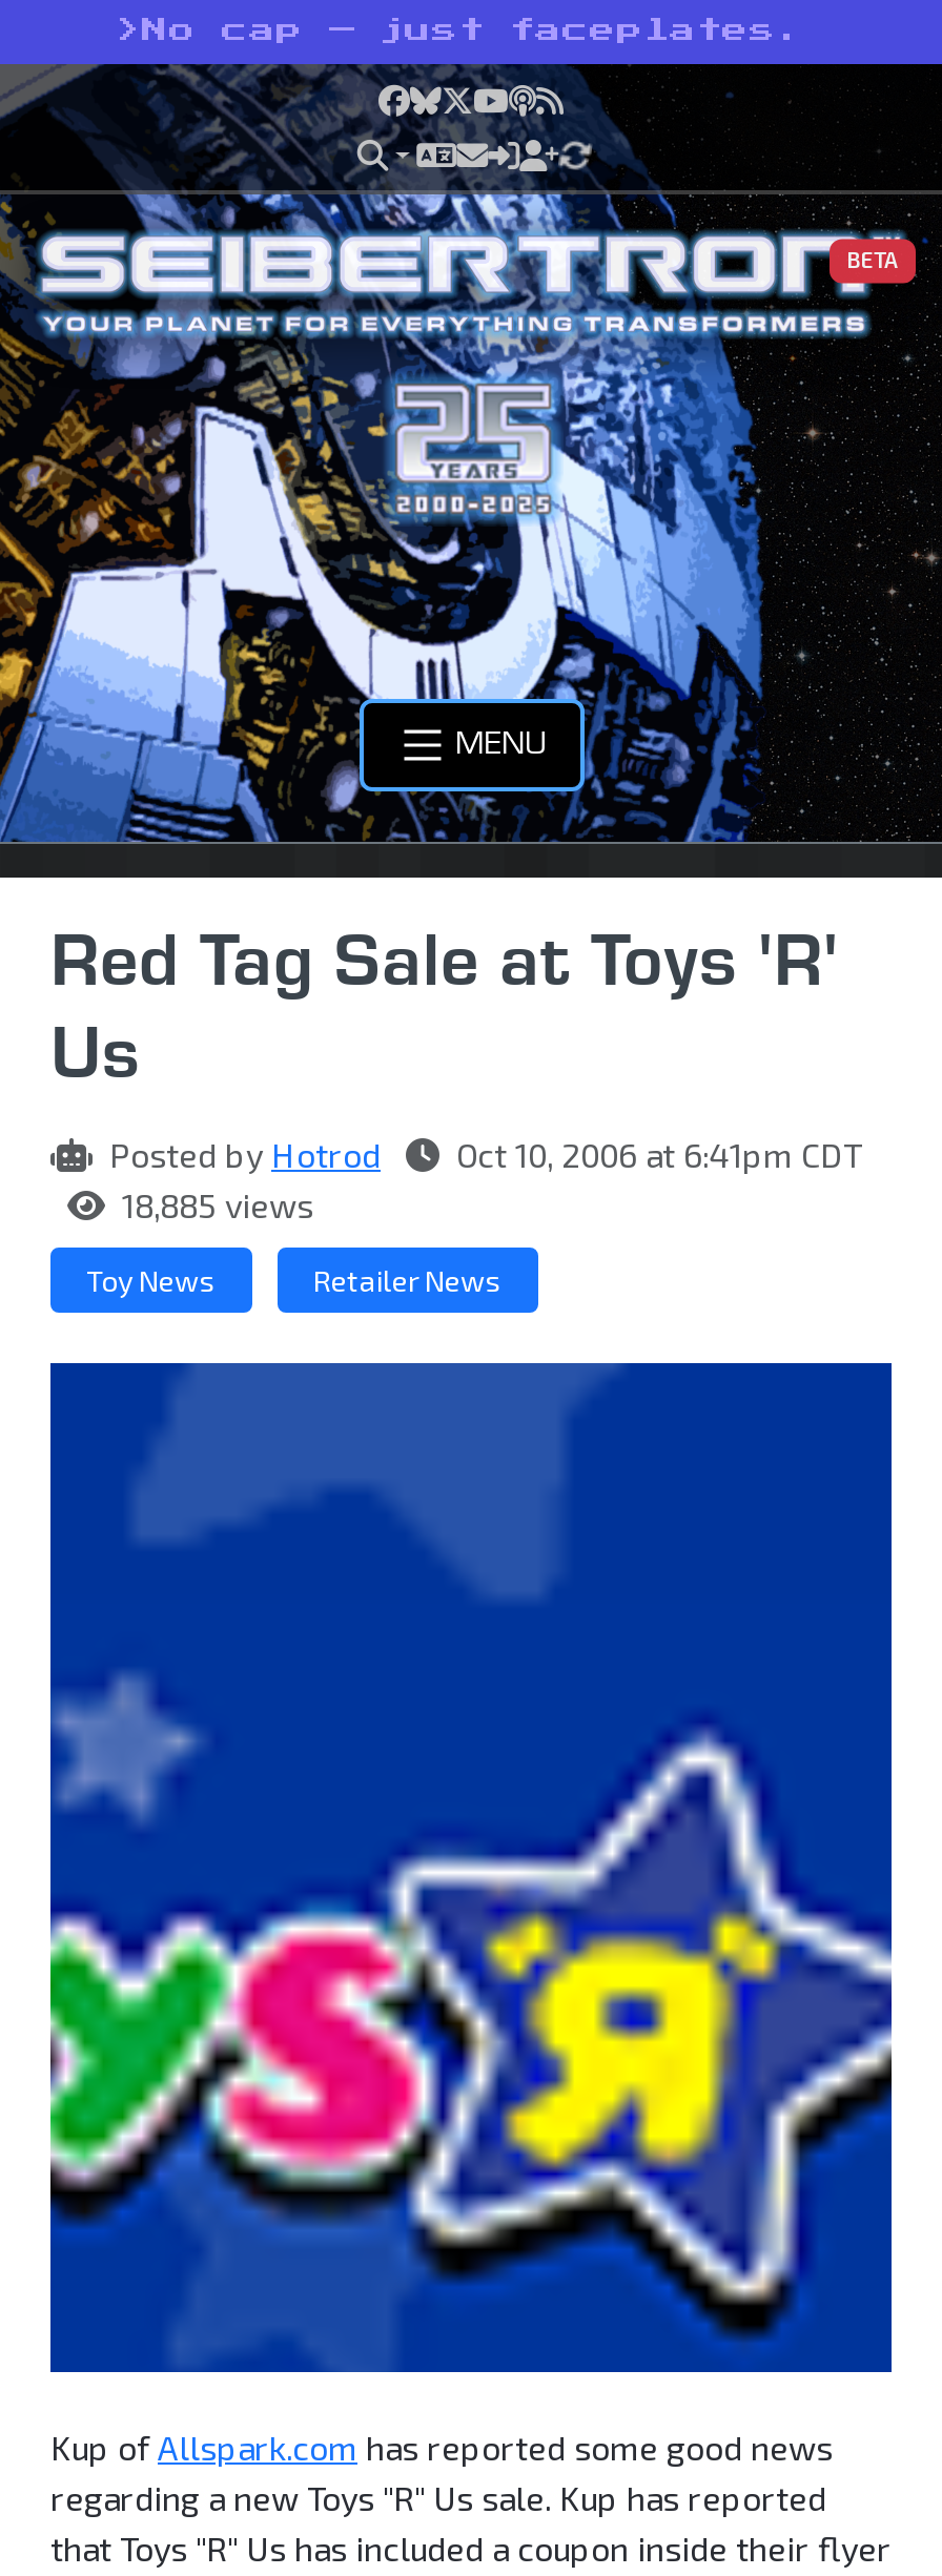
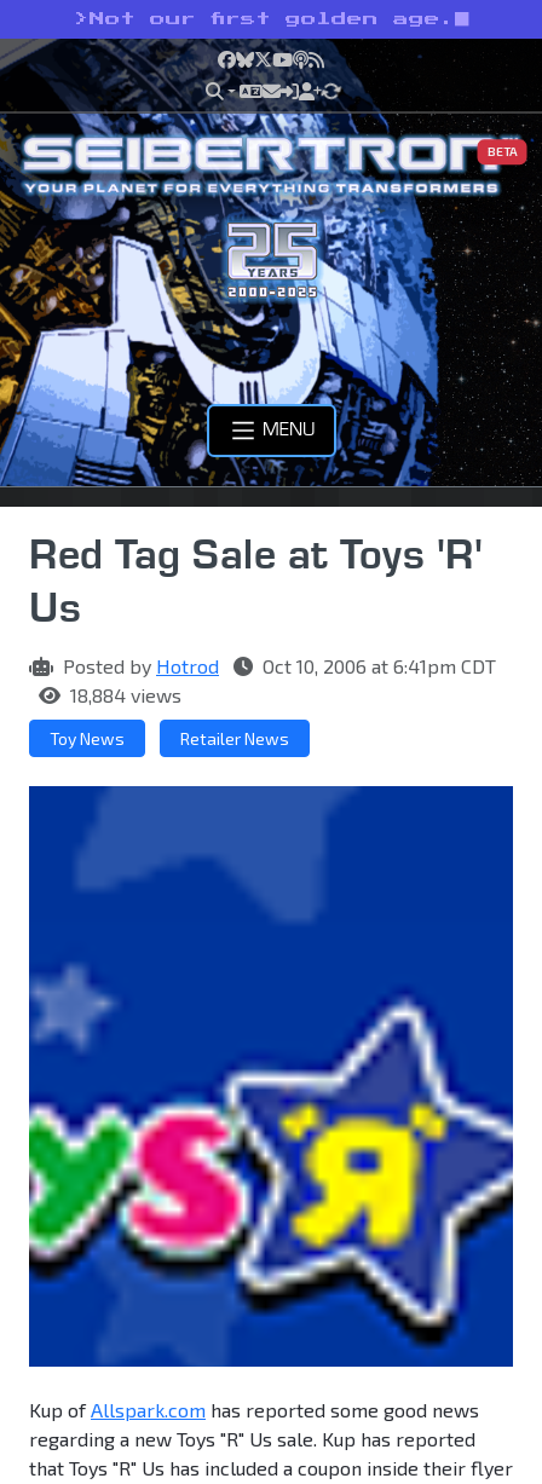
[117,18,802,43] > No cap — just faceplates. -> [74,12,454,27] > Not our first golden age.
[114,1185,313,1225] 18,885 views -> [65,684,181,707] 18,884 views

